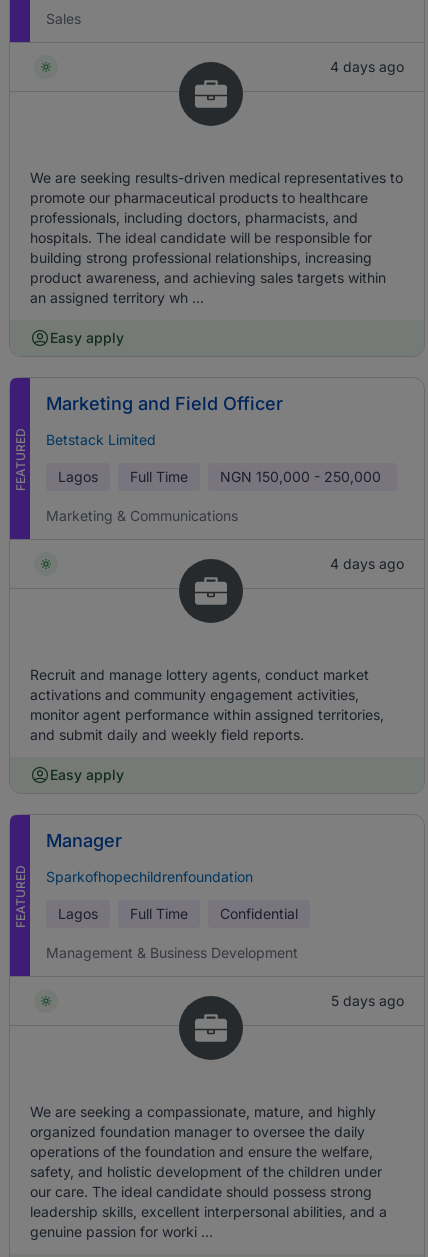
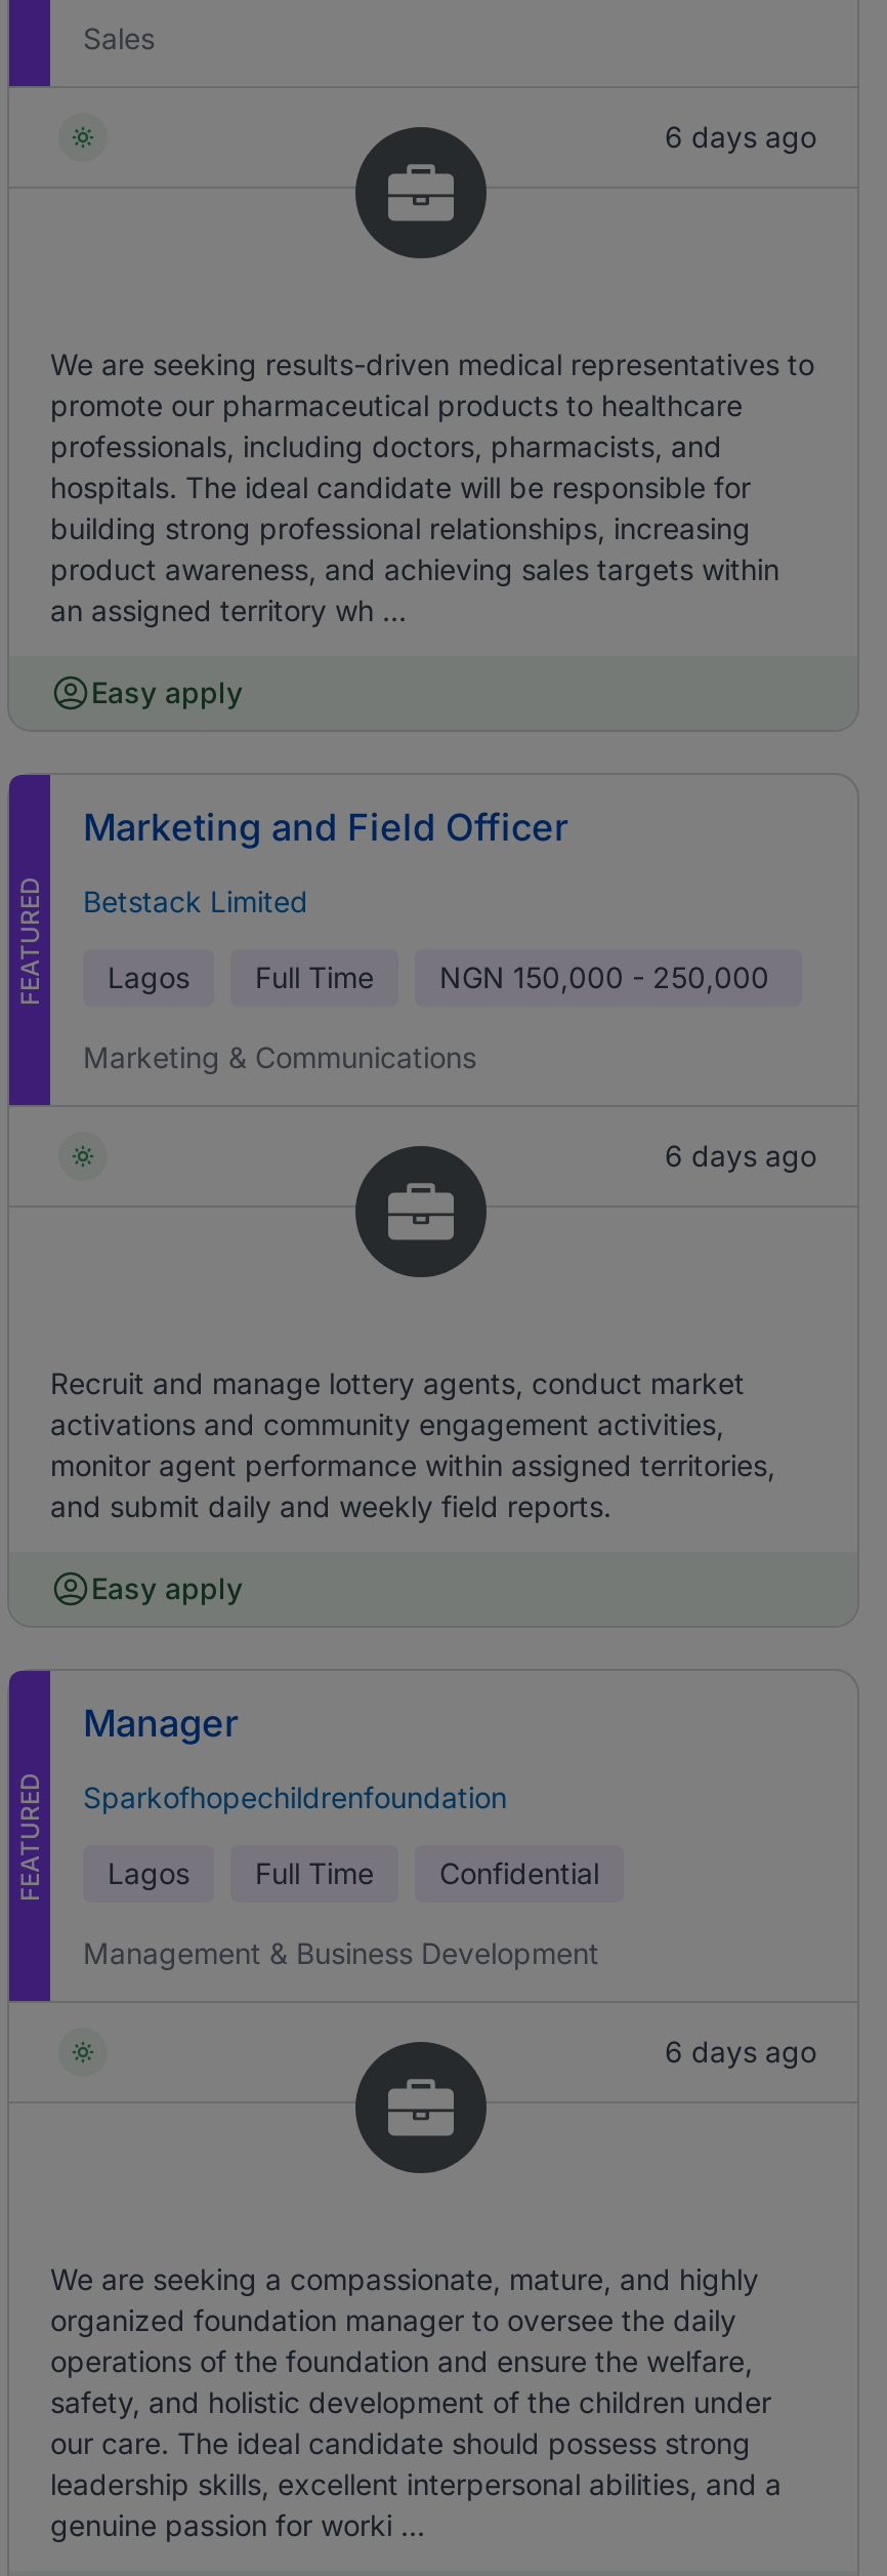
[330,58,404,75] 4 days ago -> [665,119,816,154] 6 days ago
[330,555,404,572] 4 days ago -> [665,1138,816,1173] 6 days ago
[331,992,404,1009] 5 days ago -> [665,2034,816,2069] 6 days ago

